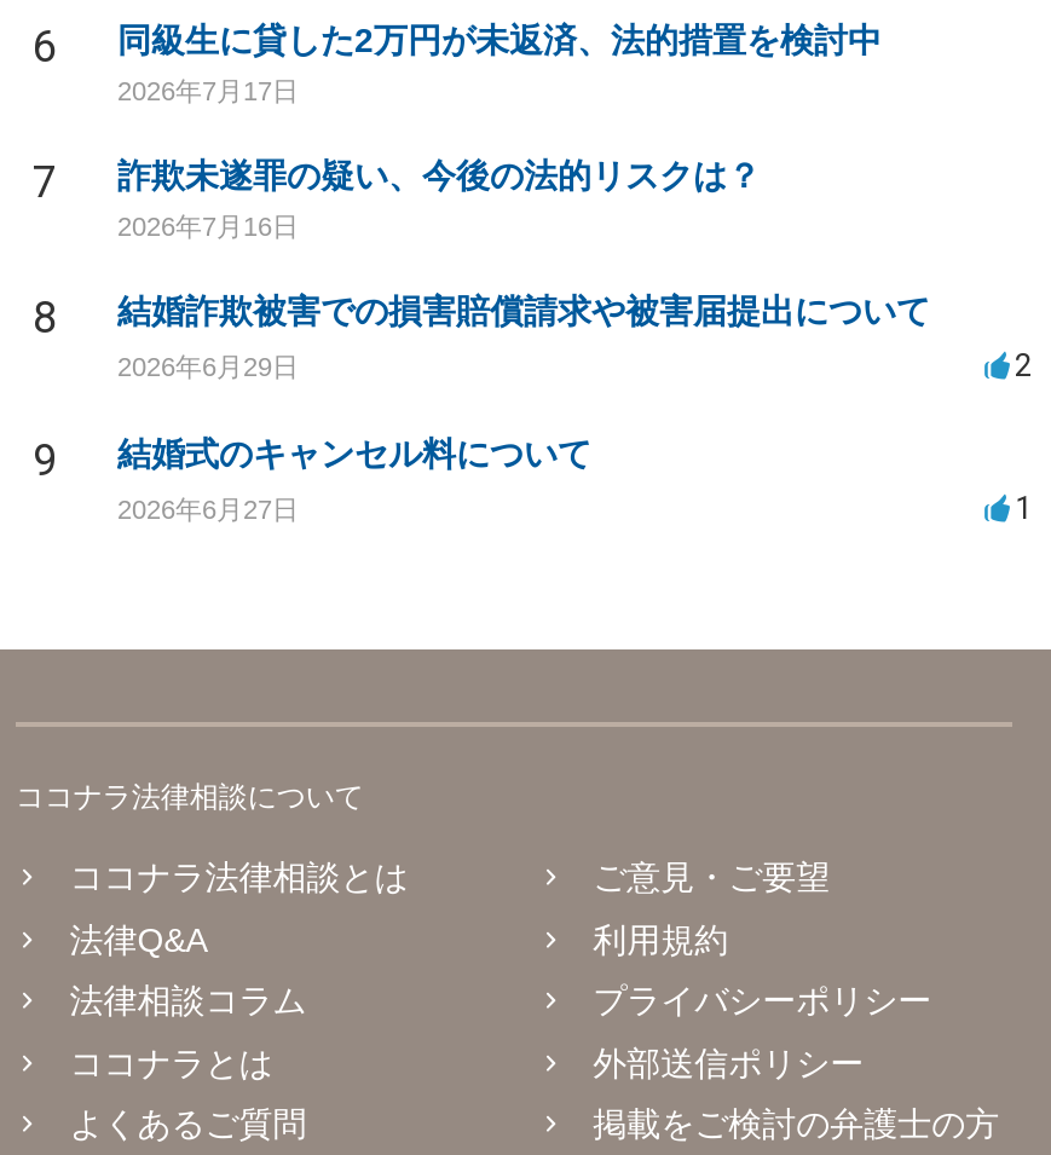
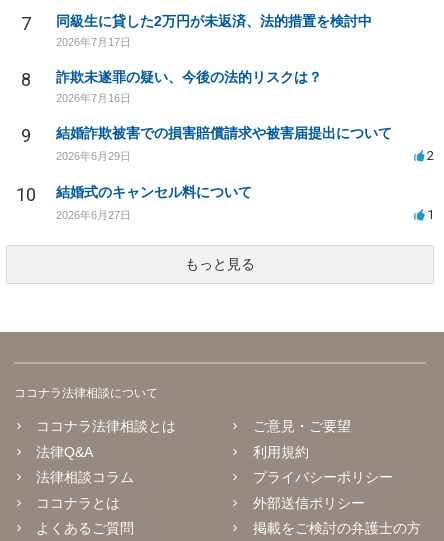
[33,21,882,72] 6 同級生に貸した2万円が未返済、法的措置を検討中 -> [21,13,372,34] 7 同級生に貸した2万円が未返済、法的措置を検討中
[33,156,761,207] 7 詐欺未遂罪の疑い、今後の法的リスクは？ -> [21,69,322,90] 8 詐欺未遂罪の疑い、今後の法的リスクは？
[33,292,930,343] 8 結婚詐欺被害での損害賠償請求や被害届提出について -> [21,125,392,146] 9 結婚詐欺被害での損害賠償請求や被害届提出について
[33,435,591,485] 9 結婚式のキャンセル料について -> [16,184,252,205] 10 結婚式のキャンセル料について
none -> [185,256,255,272] もっと見る

